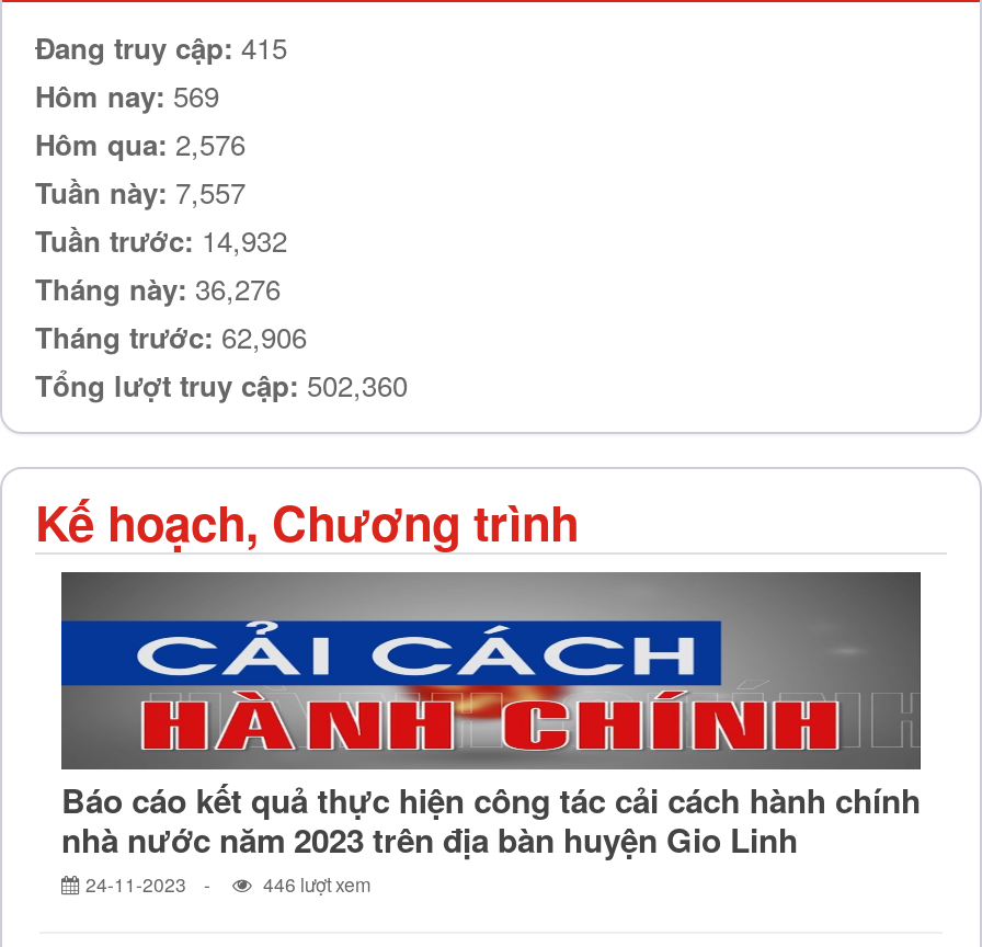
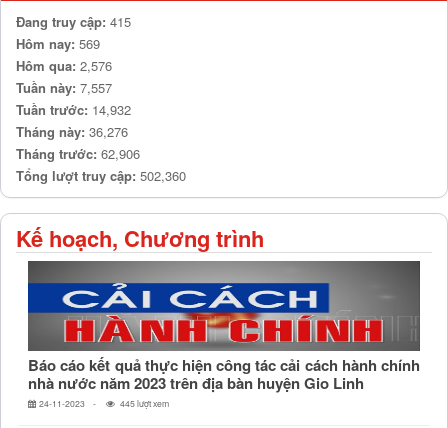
[259,870,370,897] 446 lượt xem -> [118,397,169,409] 445 lượt xem

